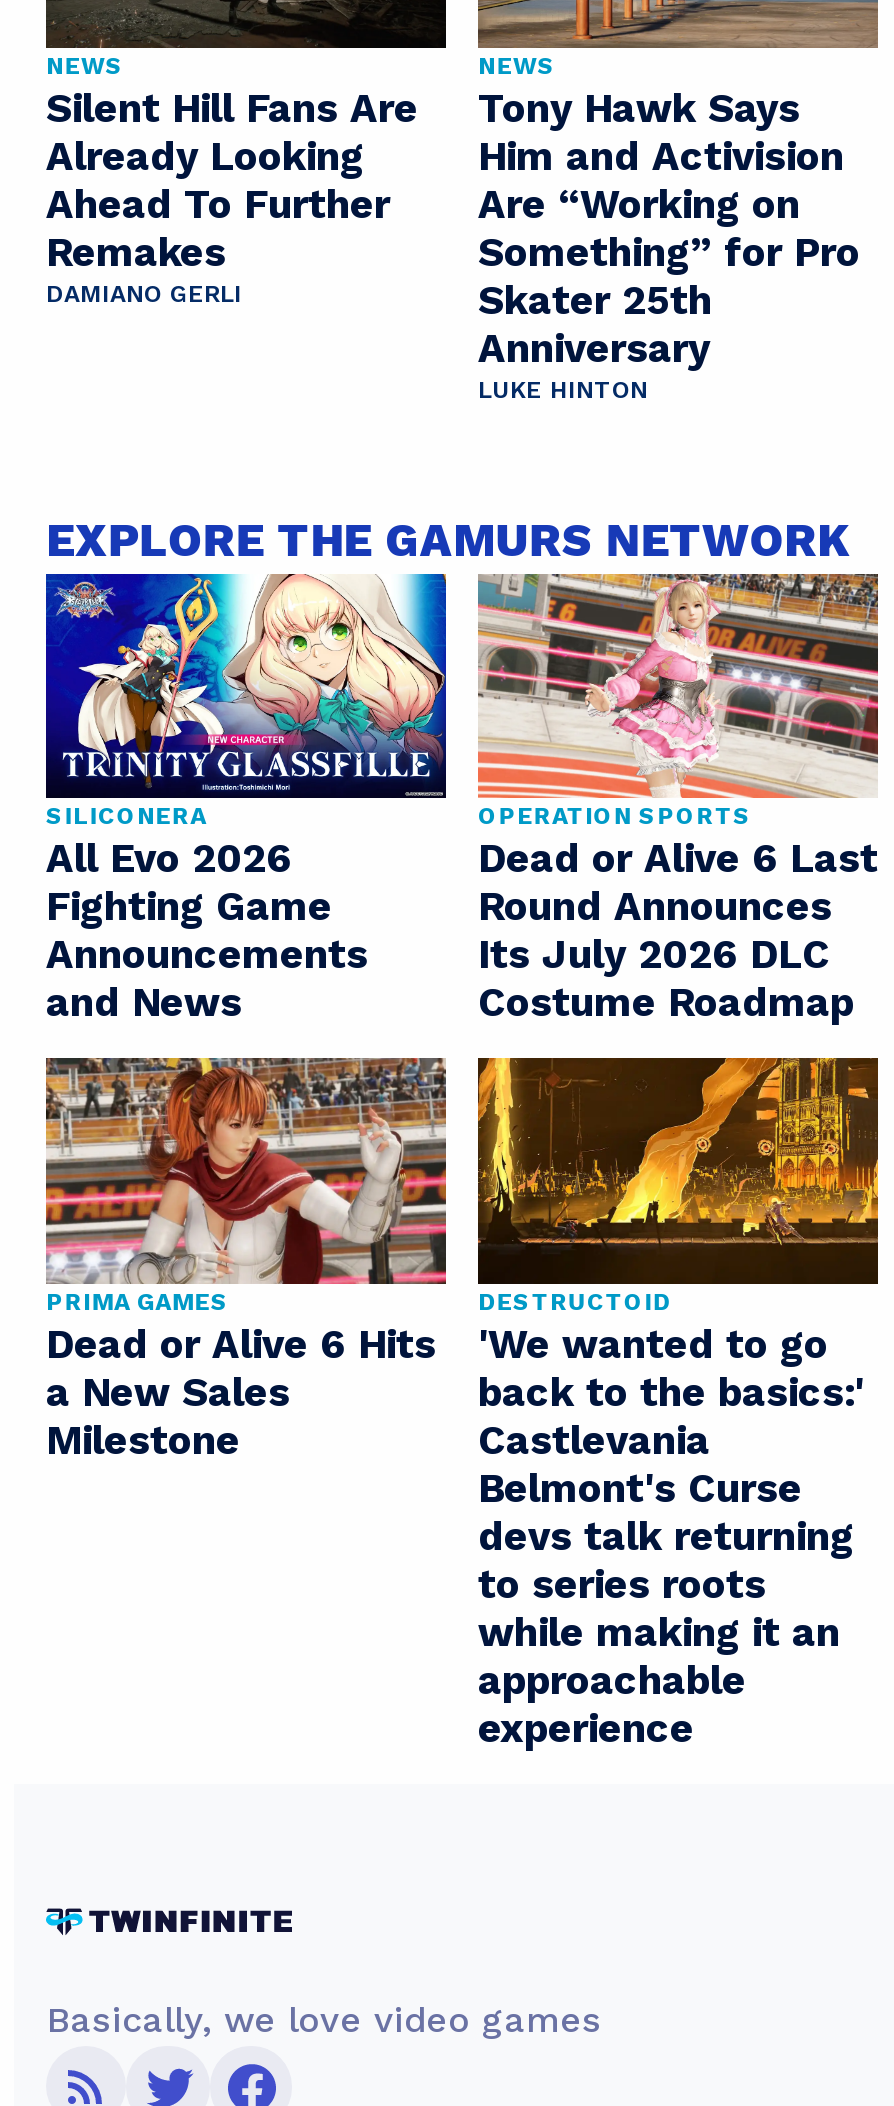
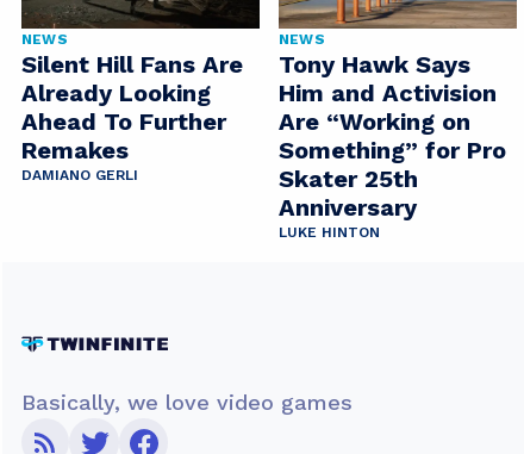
[46,514,850,568] EXPLORE THE GAMURS NETWORK -> none
[44,582,448,1027] [image] | SILICONERA | All Evo 2026 | Fighting Game | Announcements | and News -> none
[476,582,878,1027] [image] | OPERATION SPORTS | Dead or Alive 6 Last | Round Announces | Its July 2026 DLC | Costume Roadmap -> none
[44,1042,448,1464] [image] | PRIMA GAMES | Dead or Alive 6 Hits | a New Sales | Milestone -> none
[478,1056,880,1752] [image] | DESTRUCTOID | 'We wanted to go | back to the basics:' | Castlevania | Belmont's Curse | devs talk returning | to series roots | while making it an | approachable | experience -> none

